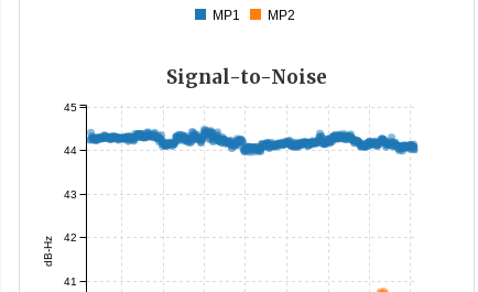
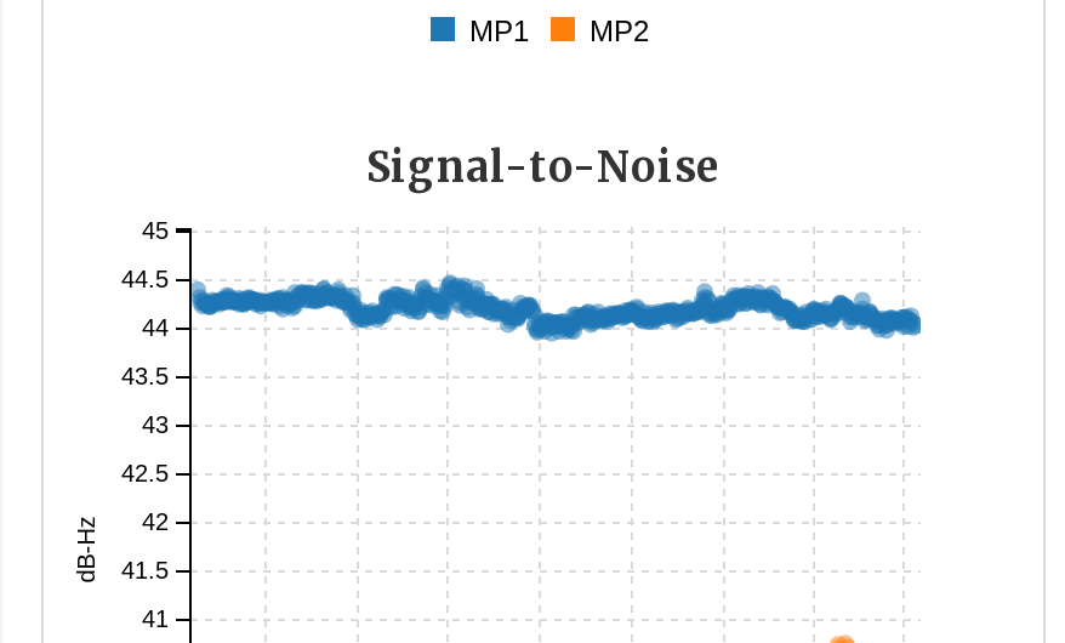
none -> [121,265,169,292] 44.5
none -> [121,362,169,389] 43.5
none -> [121,459,169,486] 42.5
none -> [121,556,169,583] 41.5

